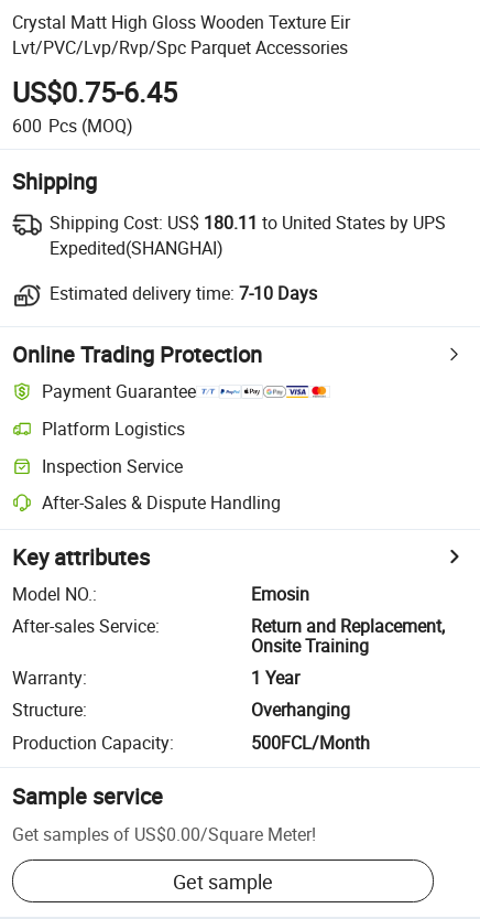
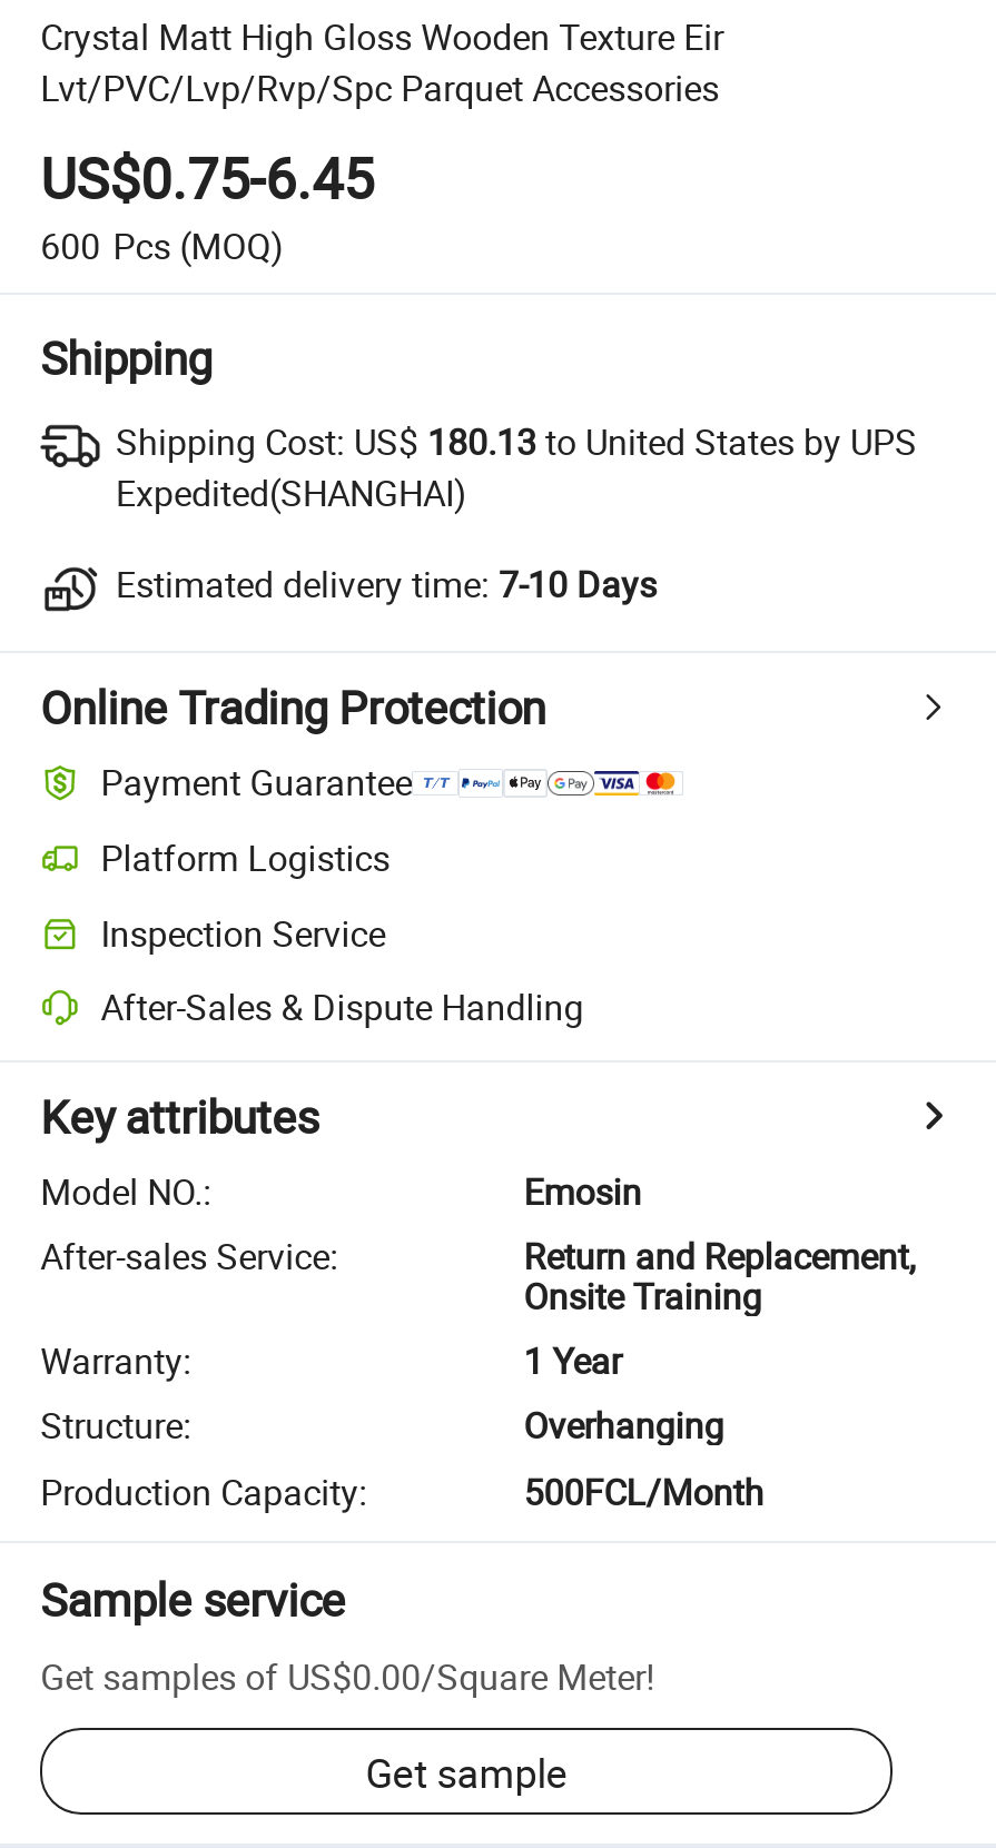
[50,210,446,234] Shipping Cost: US$180.11 to United States by UPS -> [116,417,917,466] Shipping Cost: US$180.13 to United States by UPS

